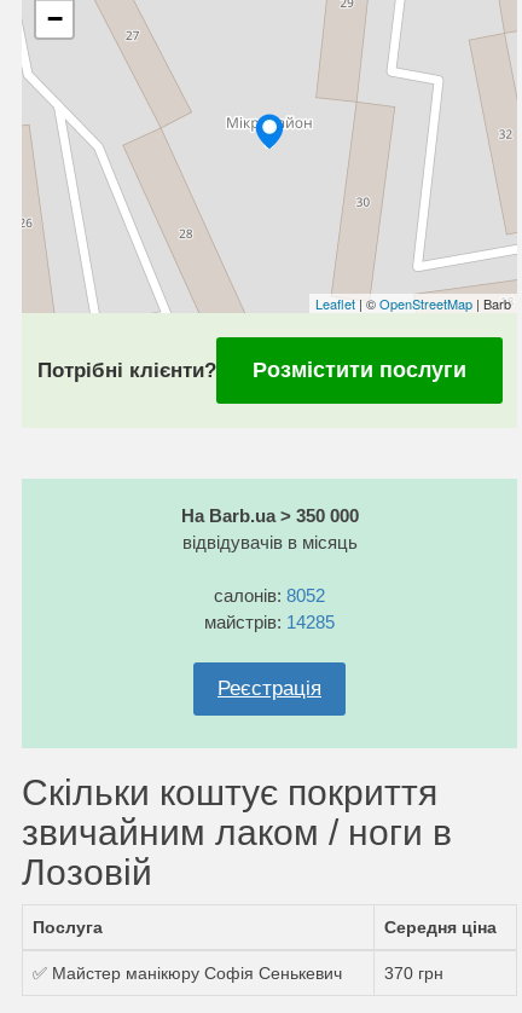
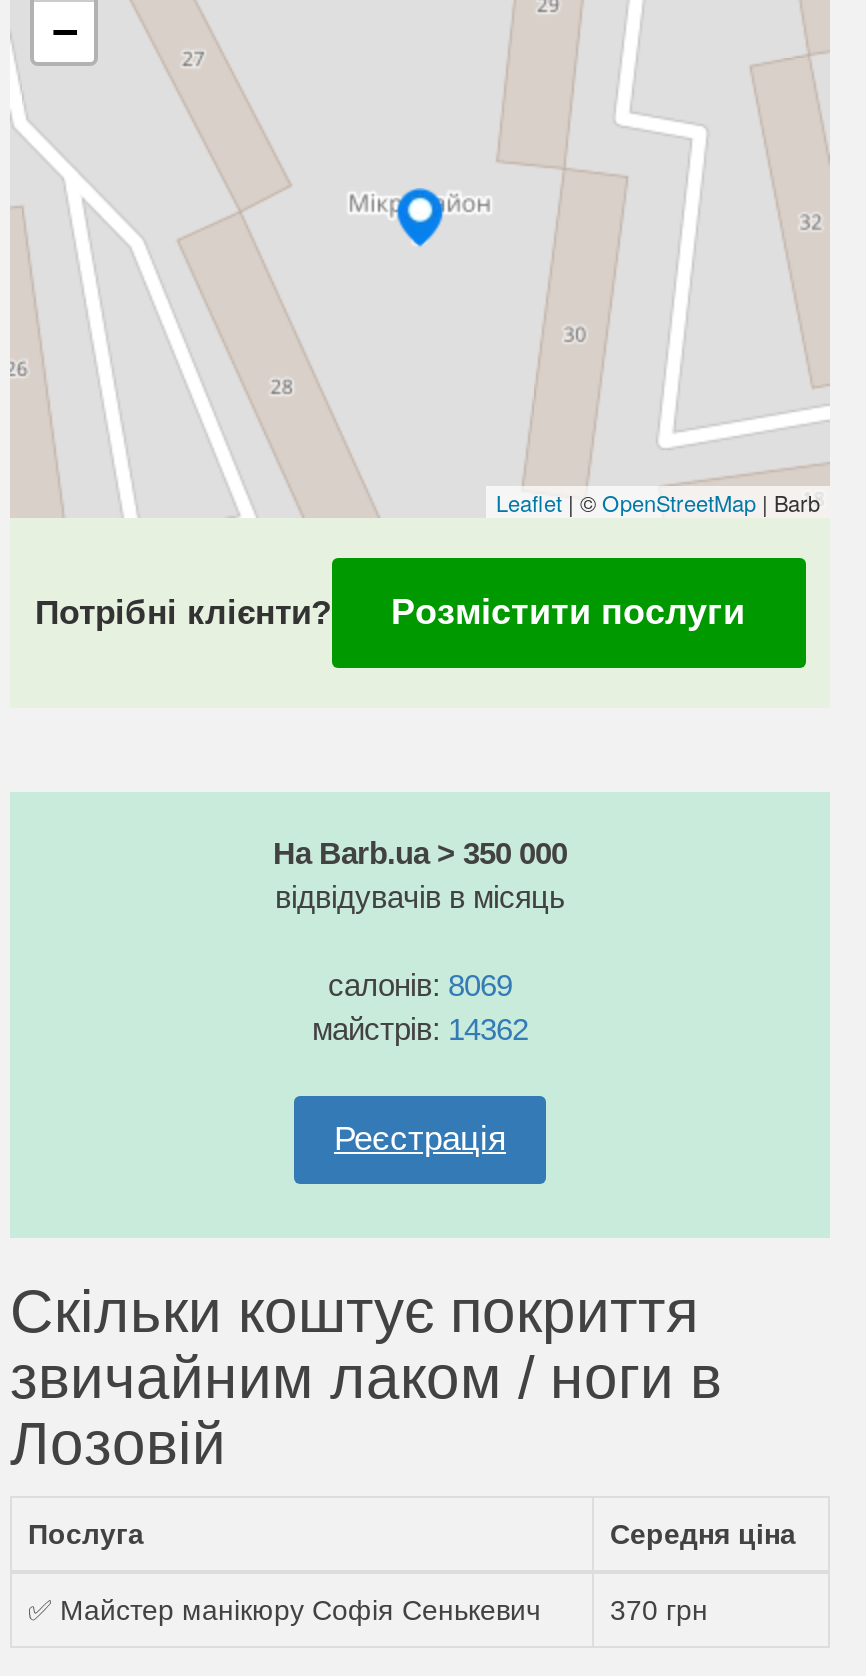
[214,585,325,606] салонів: 8052 -> [328,968,512,1002] салонів: 8069
[204,612,335,632] майстрів: 14285 -> [312,1012,528,1046] майстрів: 14362

